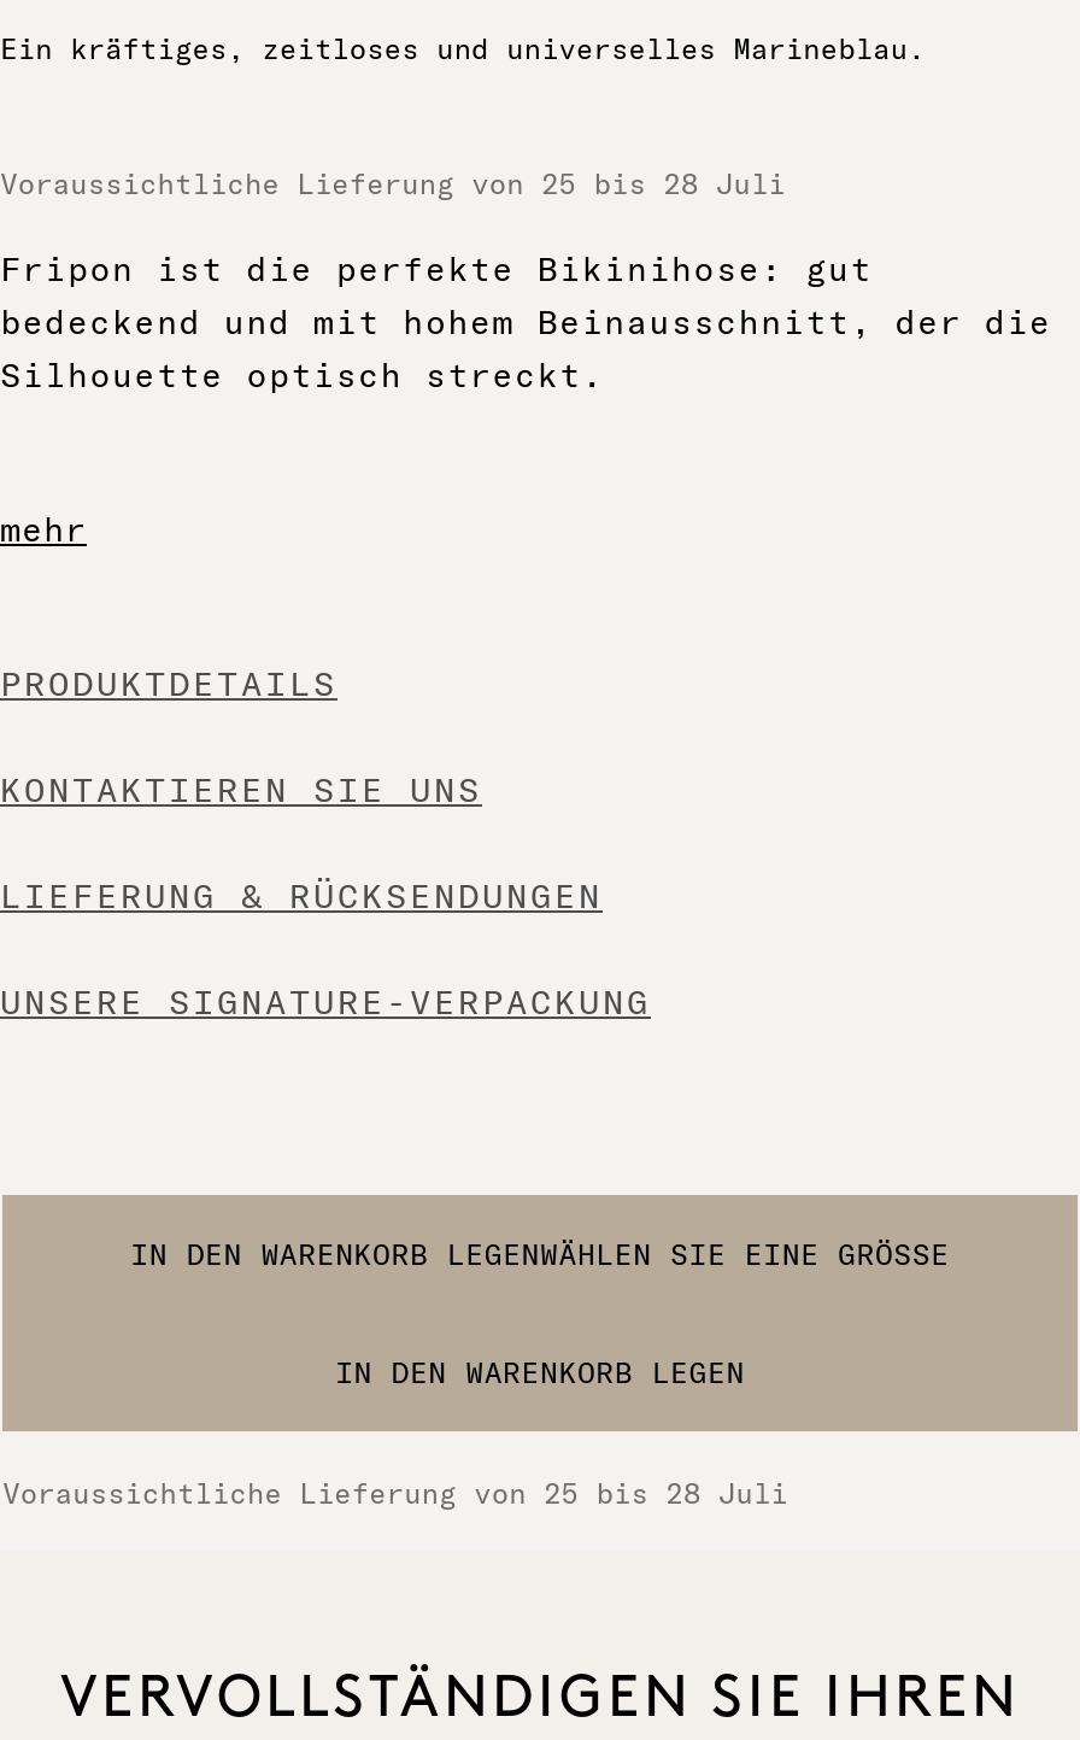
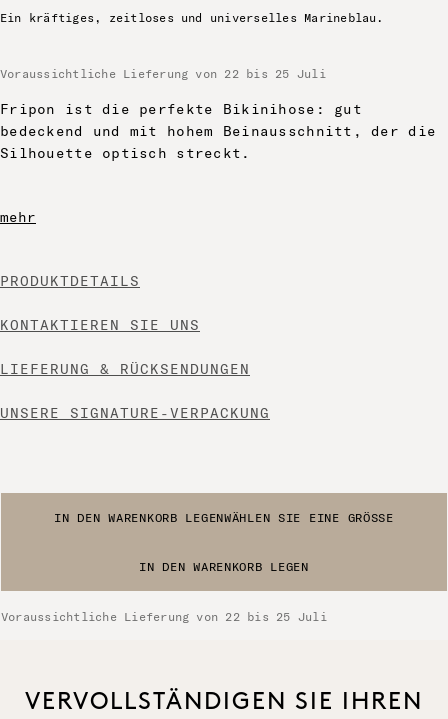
[0,165,785,202] Voraussichtliche Lieferung von 25 bis 28 Juli -> [0,66,326,81] Voraussichtliche Lieferung von 22 bis 25 Juli
[2,1475,788,1511] Voraussichtliche Lieferung von 25 bis 28 Juli -> [1,609,327,624] Voraussichtliche Lieferung von 22 bis 25 Juli

